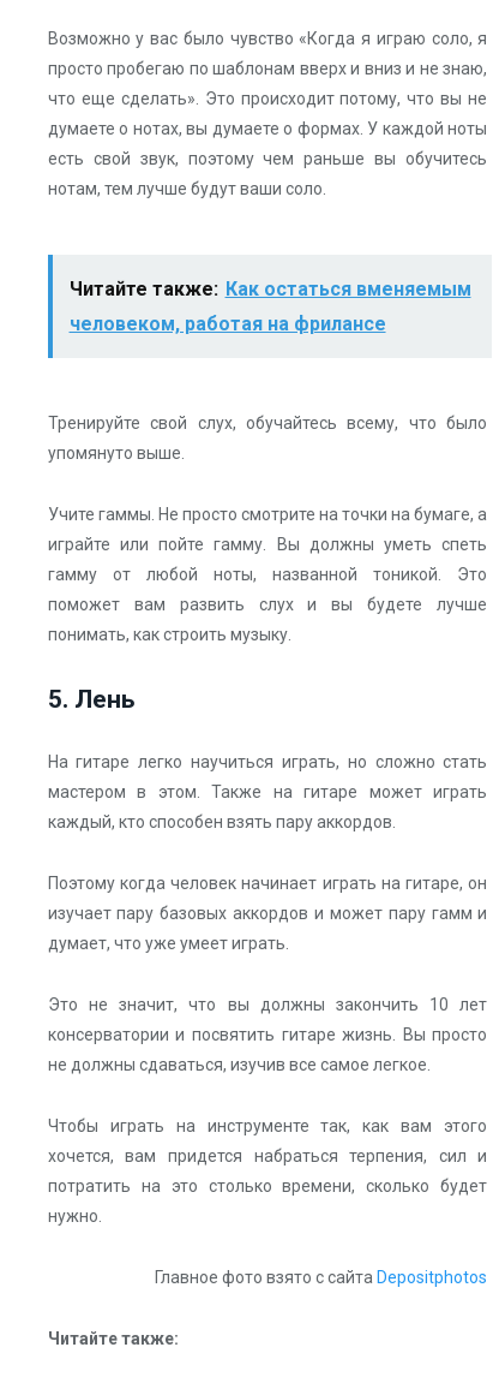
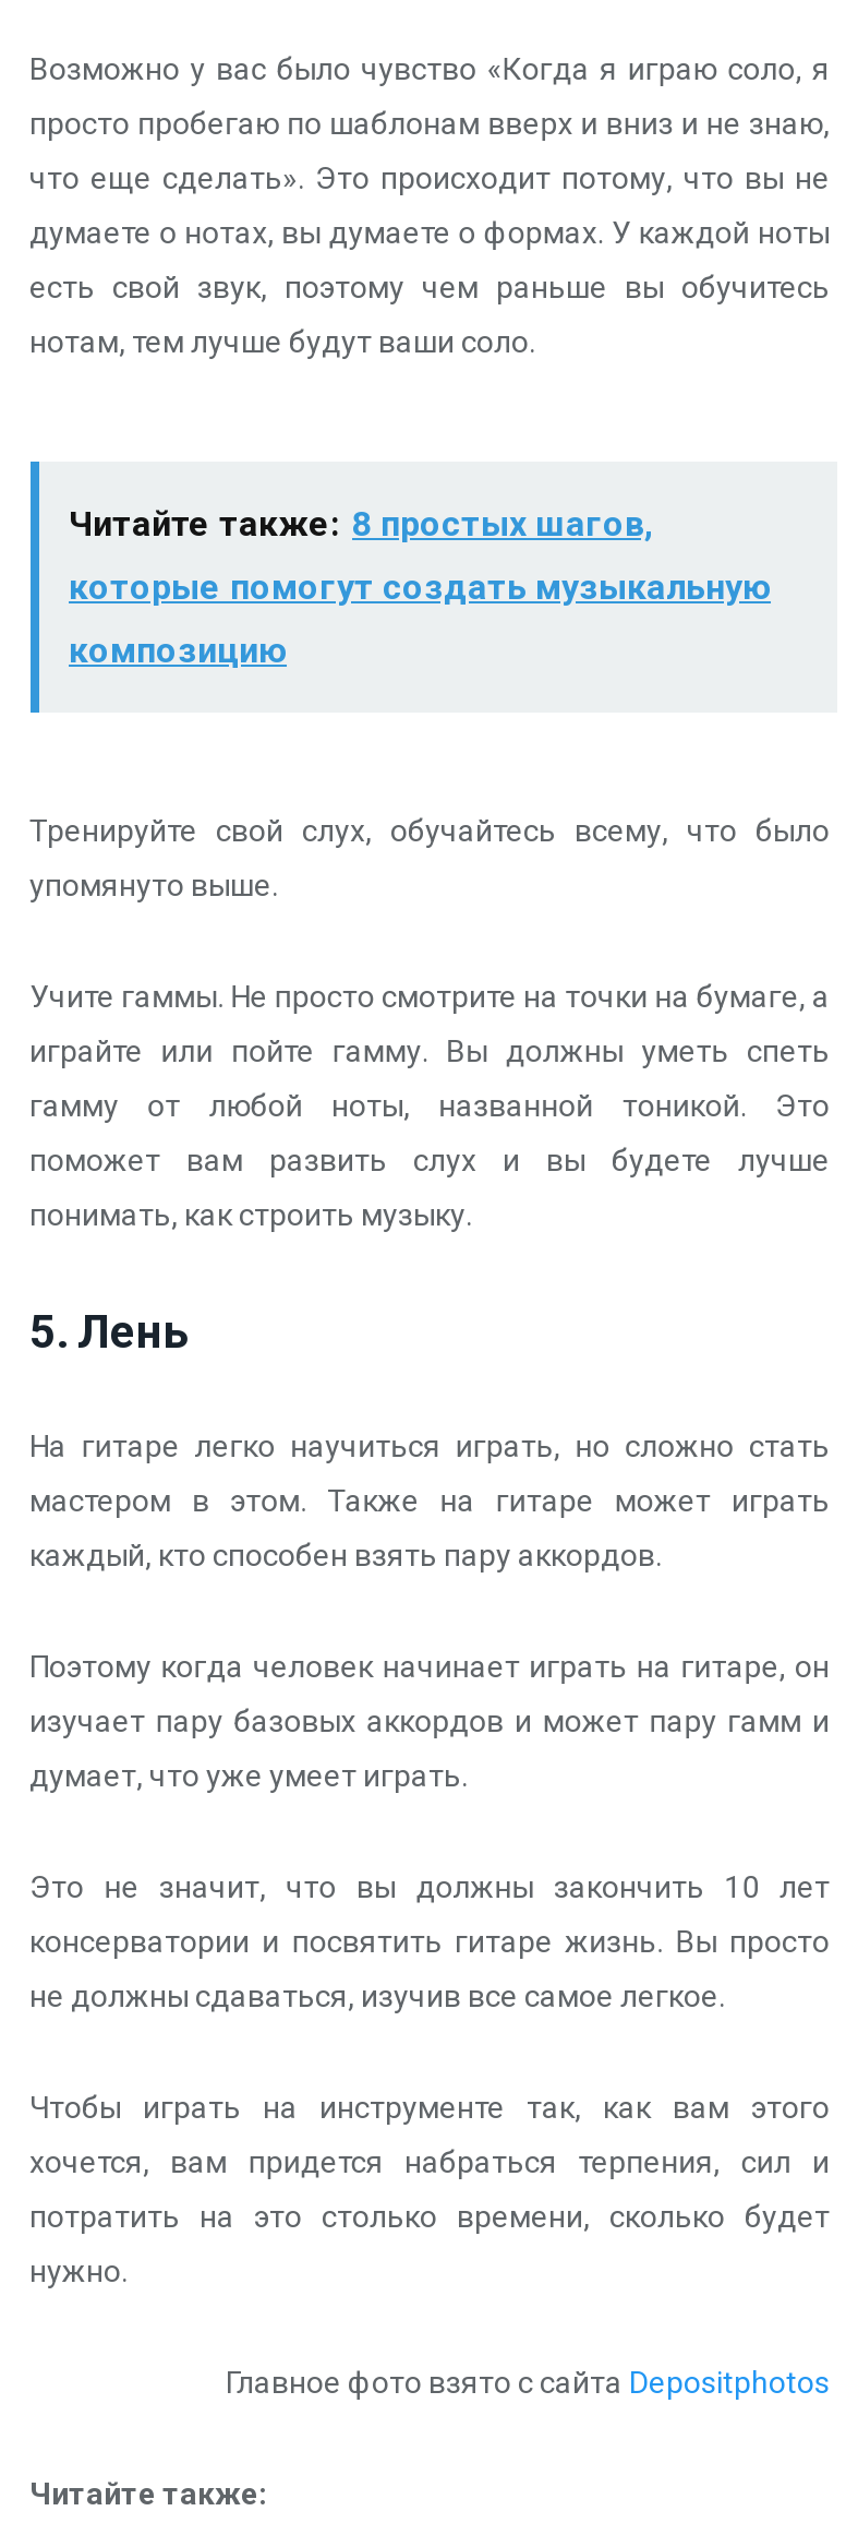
[69,277,471,335] Читайте также: Как остаться вменяемым | человеком, работая на фрилансе -> [69,503,771,671] Читайте также: 8 простых шагов, | которые помогут создать музыкальную | композицию

